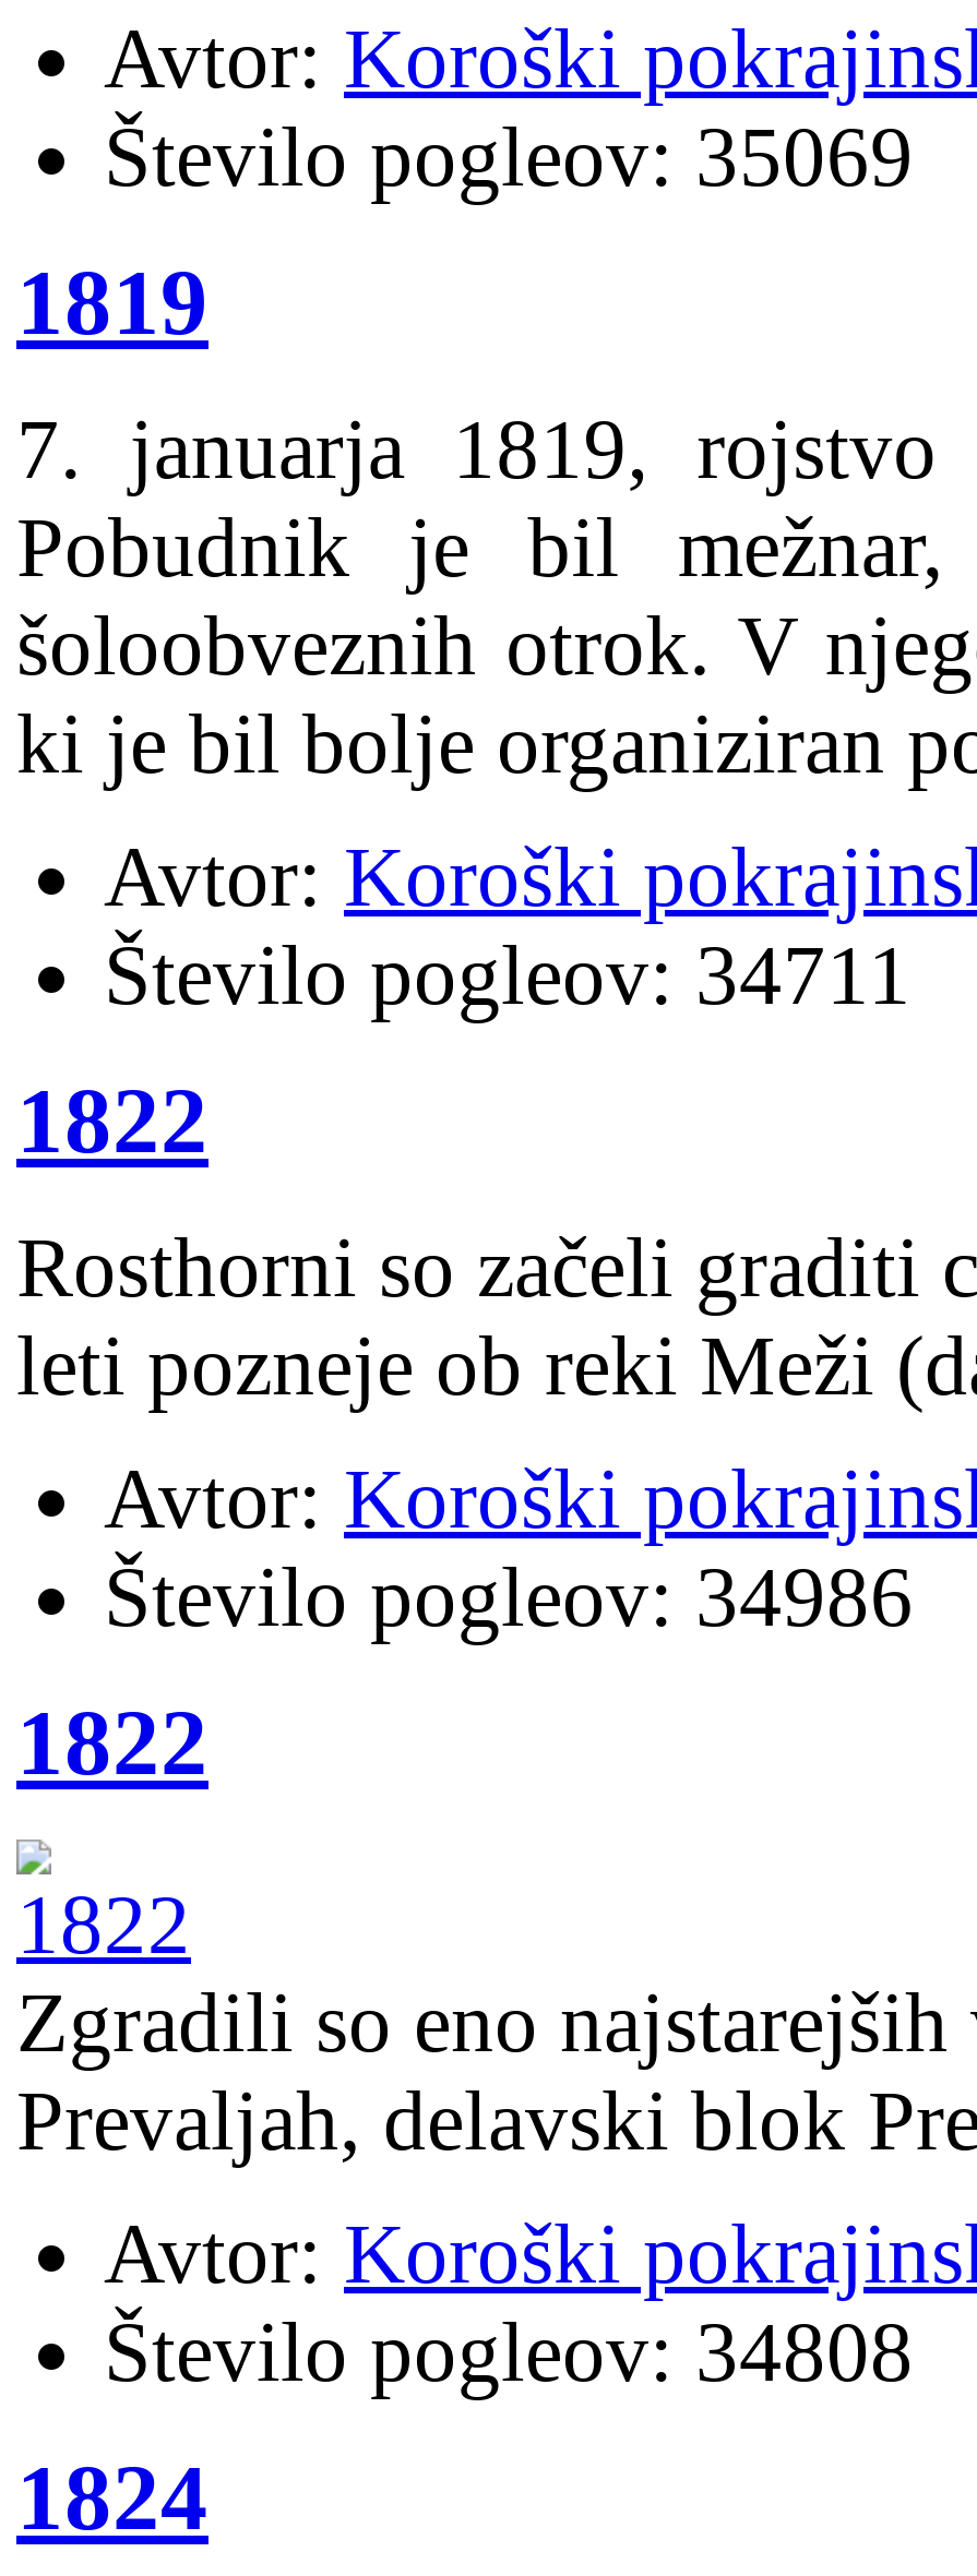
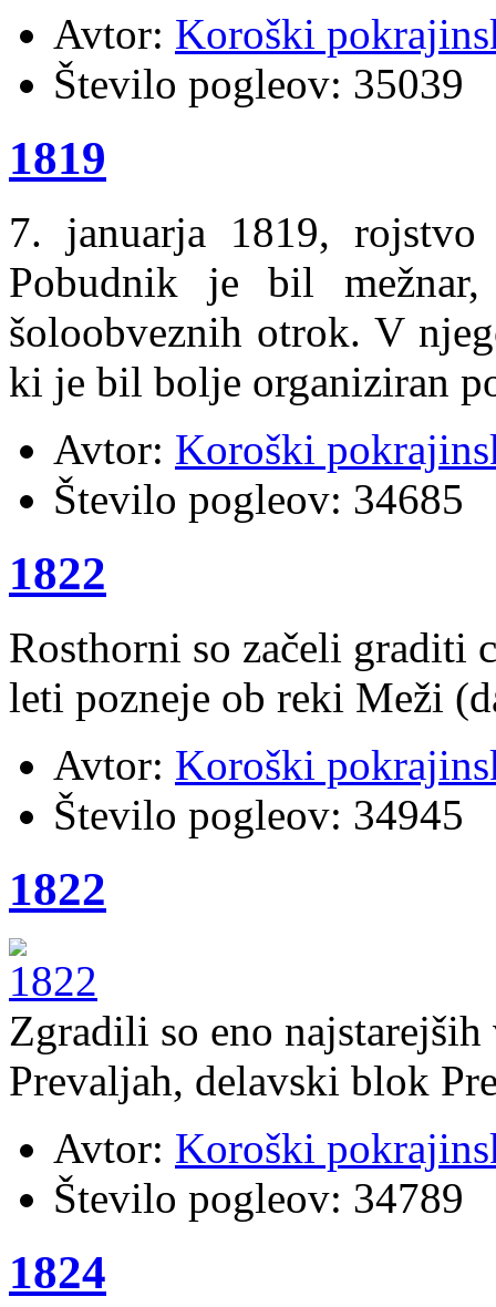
[104,110,914,204] Število pogleov: 35069 -> [53,60,464,108] Število pogleov: 35039
[104,928,912,1022] Število pogleov: 34711 -> [53,476,464,523] Število pogleov: 34685
[104,1550,914,1643] Število pogleov: 34986 -> [53,791,464,839] Število pogleov: 34945
[104,2304,914,2398] Število pogleov: 34808 -> [53,1174,464,1222] Število pogleov: 34789

